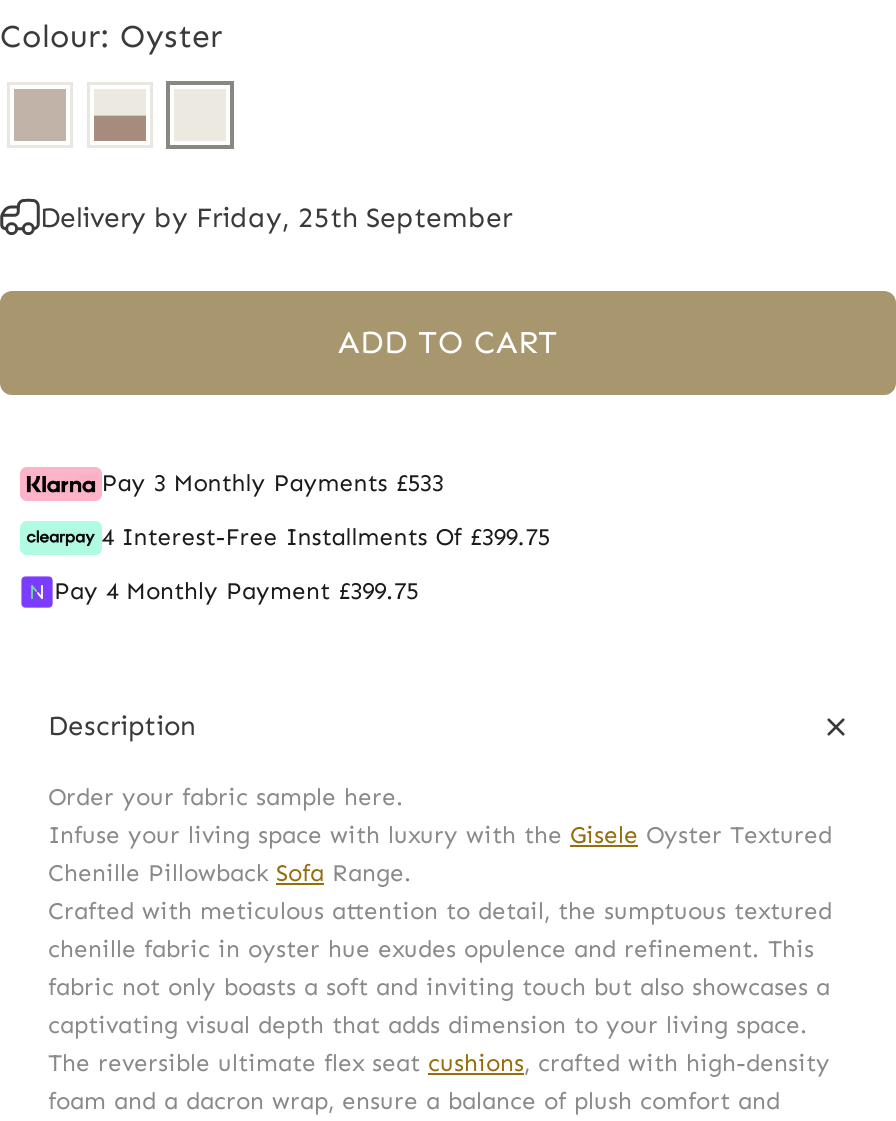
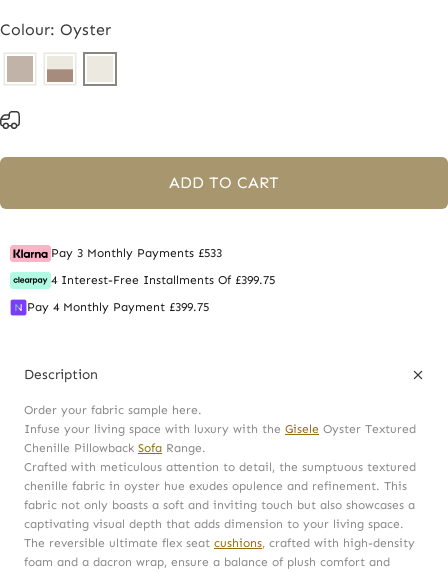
[40,200,512,234] Delivery by Friday, 25th September -> none

